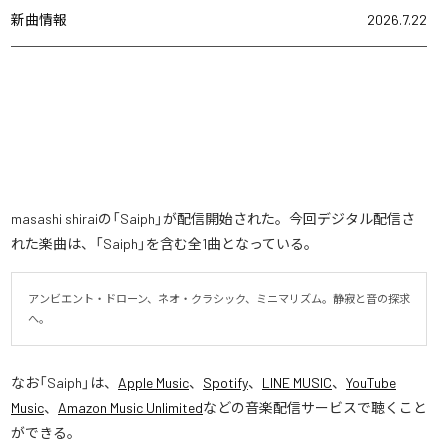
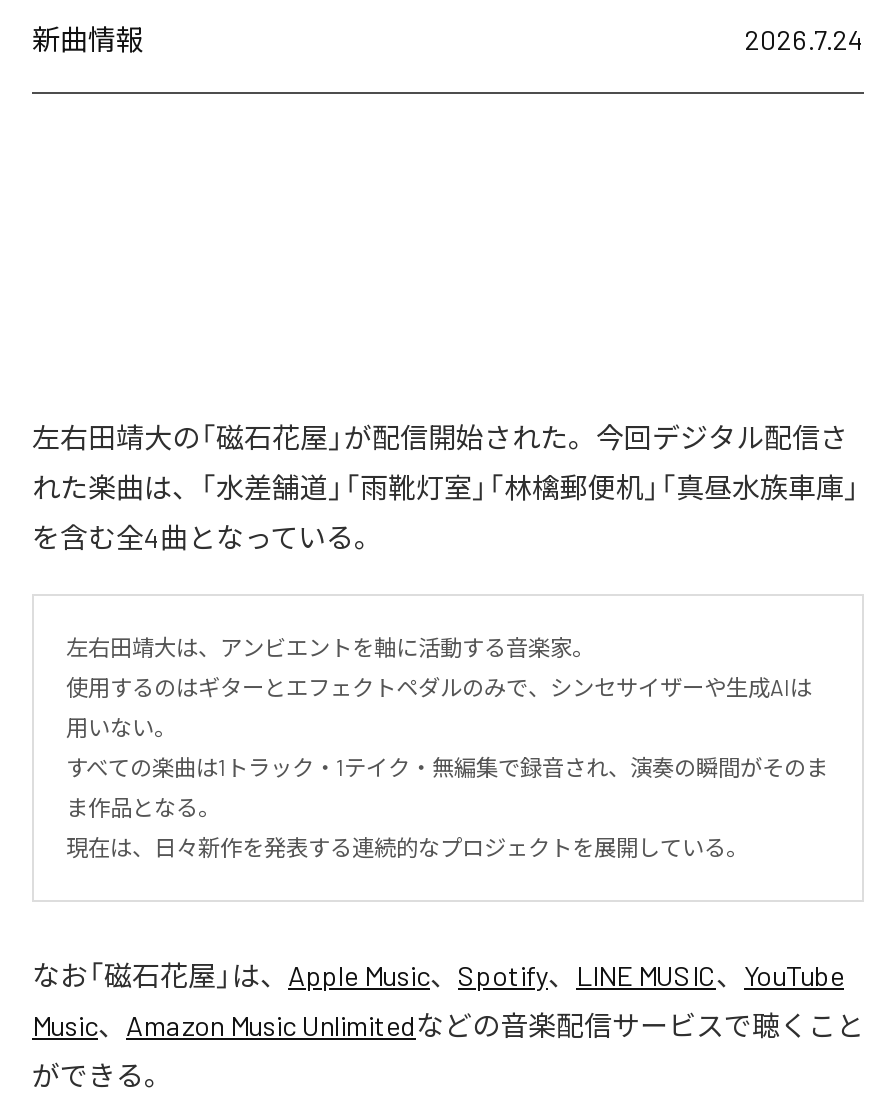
[367,11,427,28] 2026.7.22 -> [744,22,864,56] 2026.7.24
[11,210,415,325] masashi shiraiの「Saiph」が配信開始された。今回デジタル配信さ | れた楽曲は、「Saiph」を含む全1曲となっている。 | アンビエント・ドローン、ネオ・クラシック、ミニマリズム。静寂と音の探求 | へ。 -> [32,420,860,860] 左右田靖大の「磁石花屋」が配信開始された。今回デジタル配信さ | れた楽曲は、「水差舗道」「雨靴灯室」「林檎郵便机」「真昼水族車庫」 | を含む全4曲となっている。 | 左右田靖大は、アンビエントを軸に活動する音楽家。 | 使用するのはギターとエフェクトペダルのみで、シンセサイザーや生成AIは | 用いない。 | すべての楽曲は1トラック・1テイク・無編集で録音され、演奏の瞬間がそのま | ま作品となる。 | 現在は、日々新作を発表する連続的なプロジェクトを展開している。
[11,374,396,391] なお「Saiph」は、Apple Music、Spotify、LINE MUSIC、YouTube -> [32,958,844,992] なお「磁石花屋」は、Apple Music、Spotify、LINE MUSIC、YouTube

